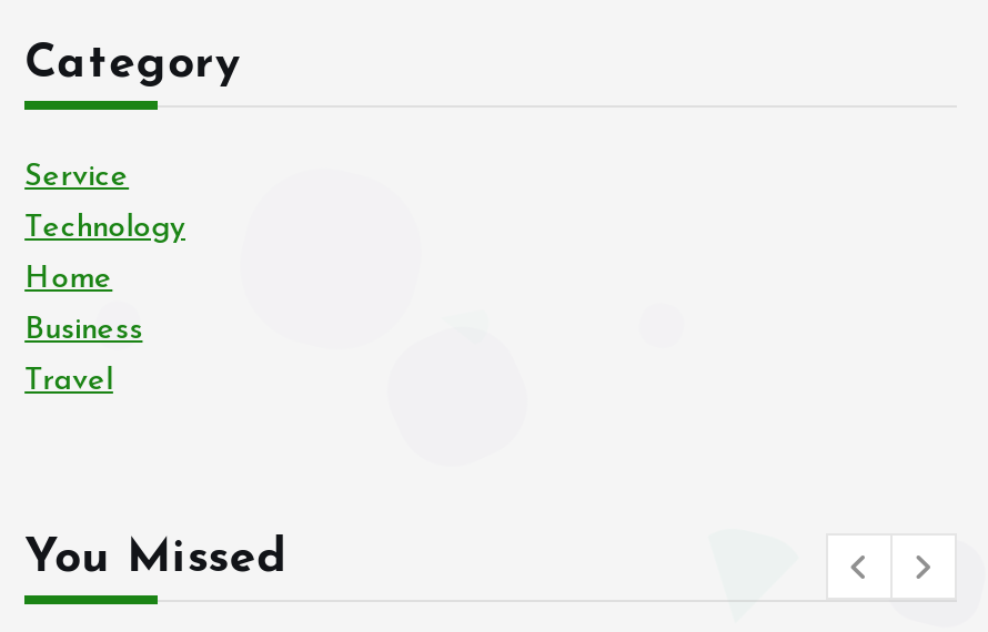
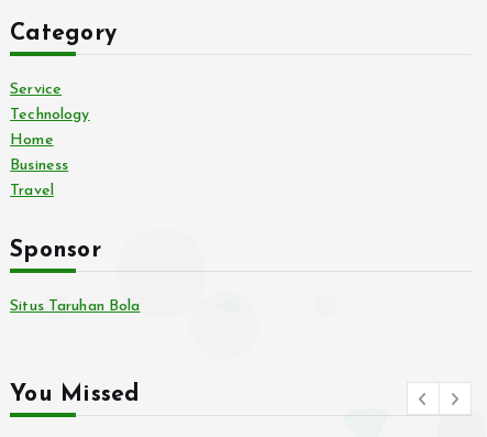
none -> [10,239,140,315] Sponsor | Situs Taruhan Bola

